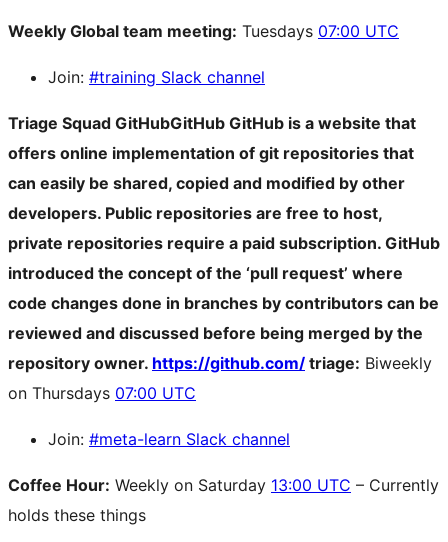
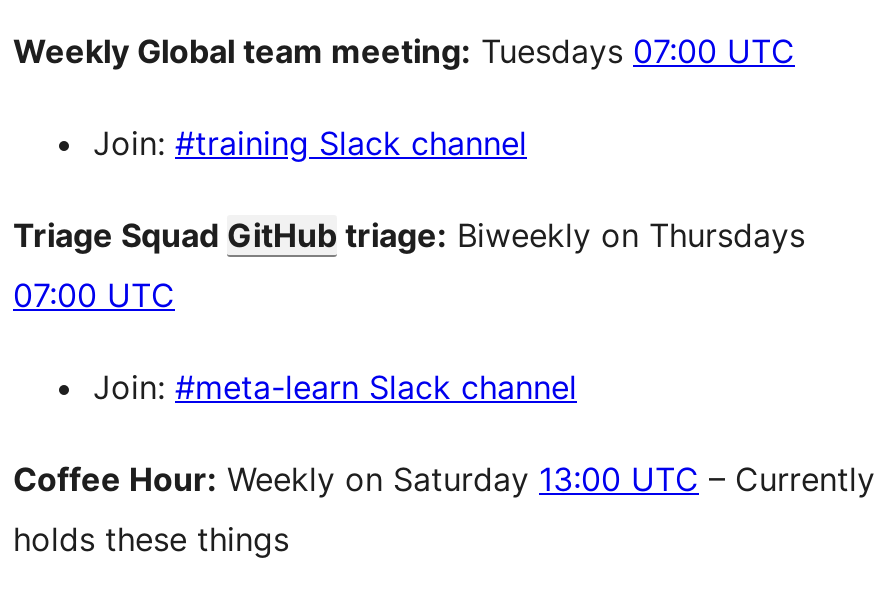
[8,113,440,403] Triage Squad GitHubGitHub GitHub is a website that | offers online implementation of git repositories that | can easily be shared, copied and modified by other | developers. Public repositories are free to host, | private repositories require a paid subscription. GitHub | introduced the concept of the ‘pull request’ where | code changes done in branches by contributors can be | reviewed and discussed before being merged by the | repository owner. https://github.com/ triage: Biweekly | on Thursdays 07:00 UTC -> [13,215,805,315] Triage Squad GitHub triage: Biweekly on Thursdays | 07:00 UTC

